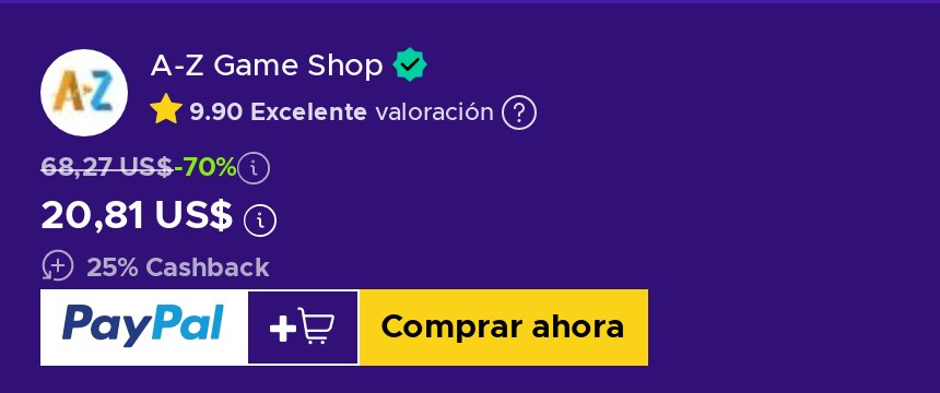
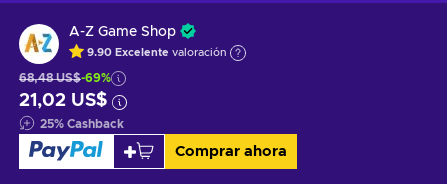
[40,153,237,236] 68,27 US$-70% | 20,81 US$ -> [19,72,111,110] 68,48 US$-69% | 21,02 US$

